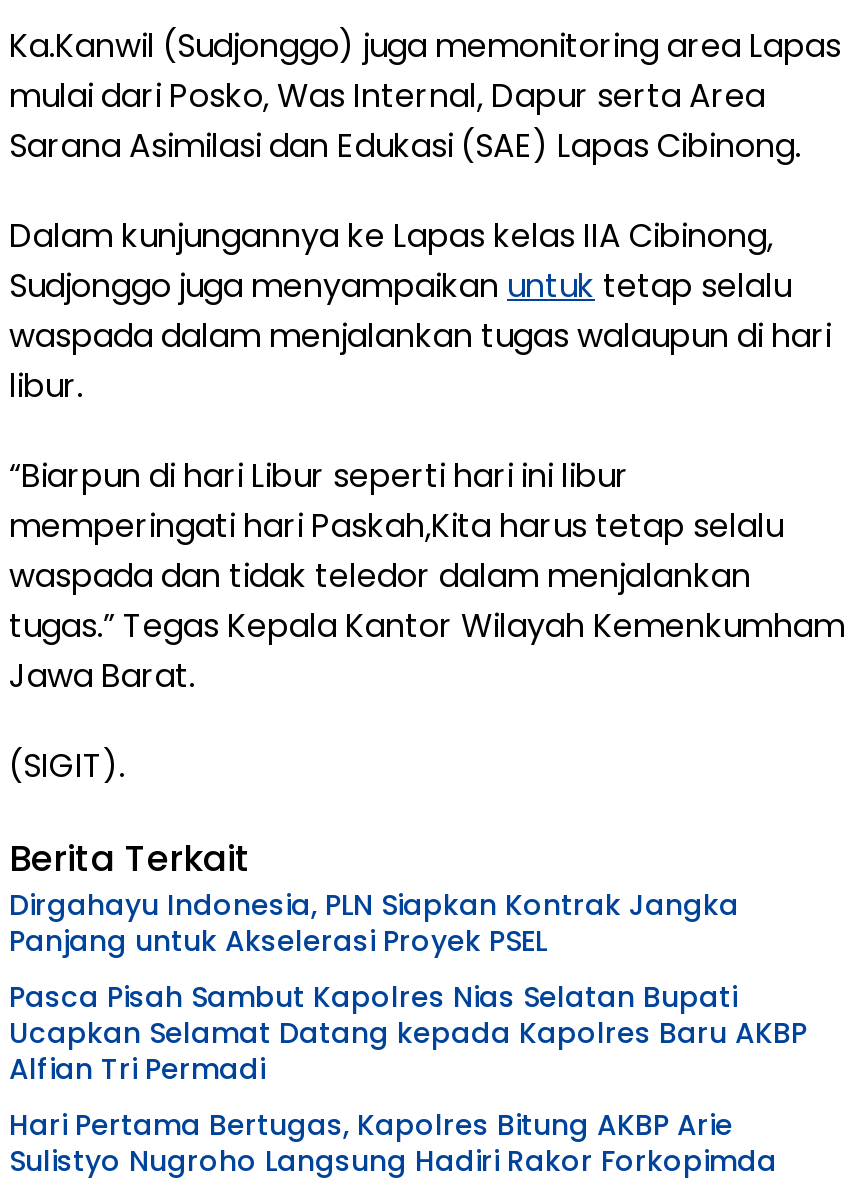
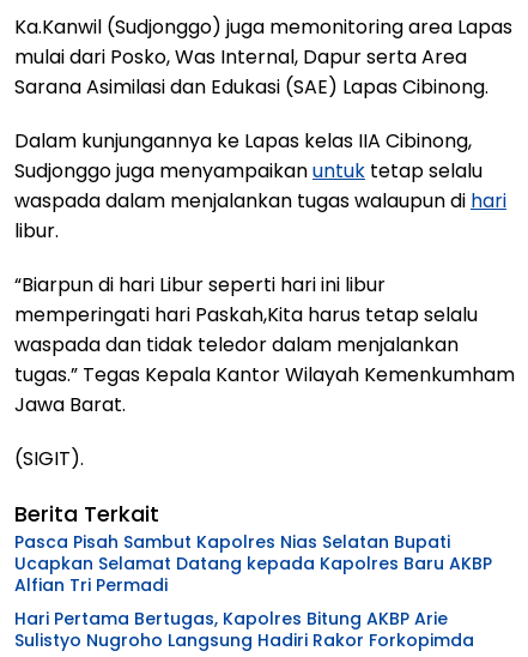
[9,885,739,961] Dirgahayu Indonesia, PLN Siapkan Kontrak Jangka | Panjang untuk Akselerasi Proyek PSEL -> none

